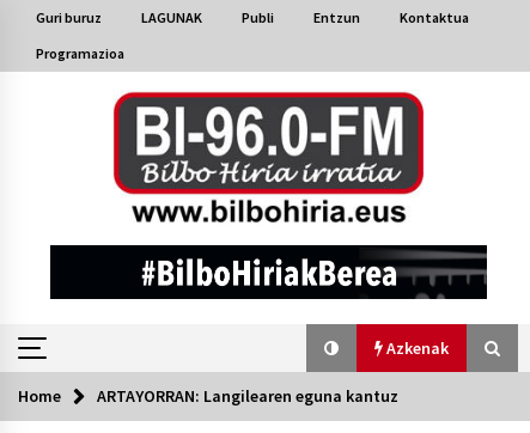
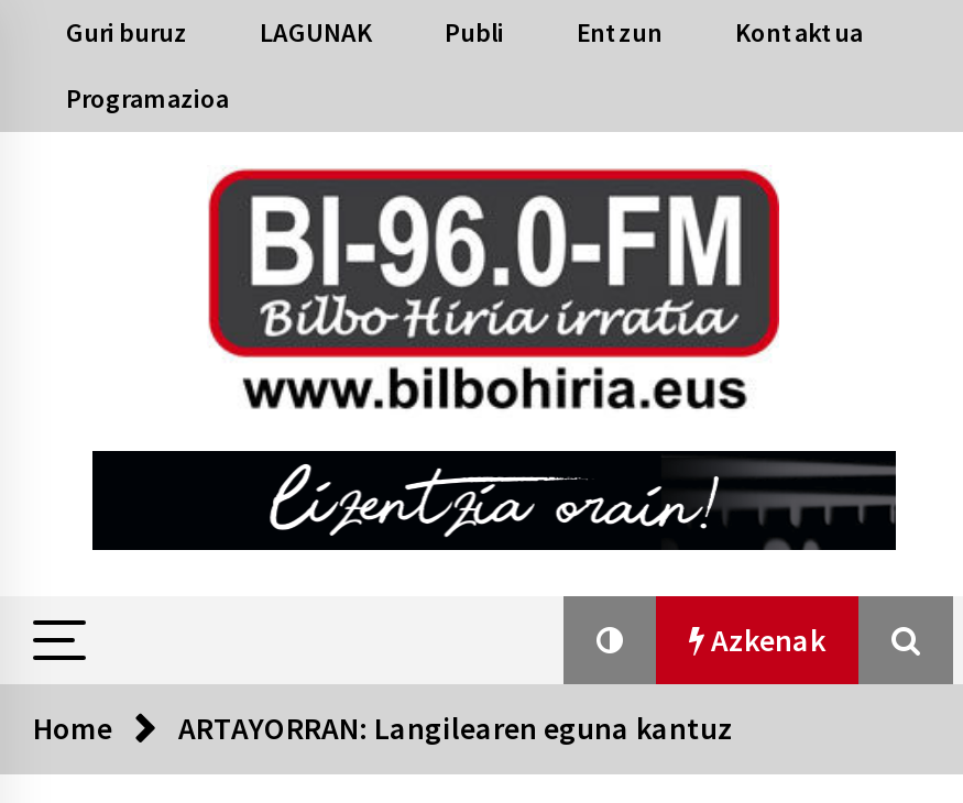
[141,252,397,291] [image] -> [262,462,729,539] [image]

